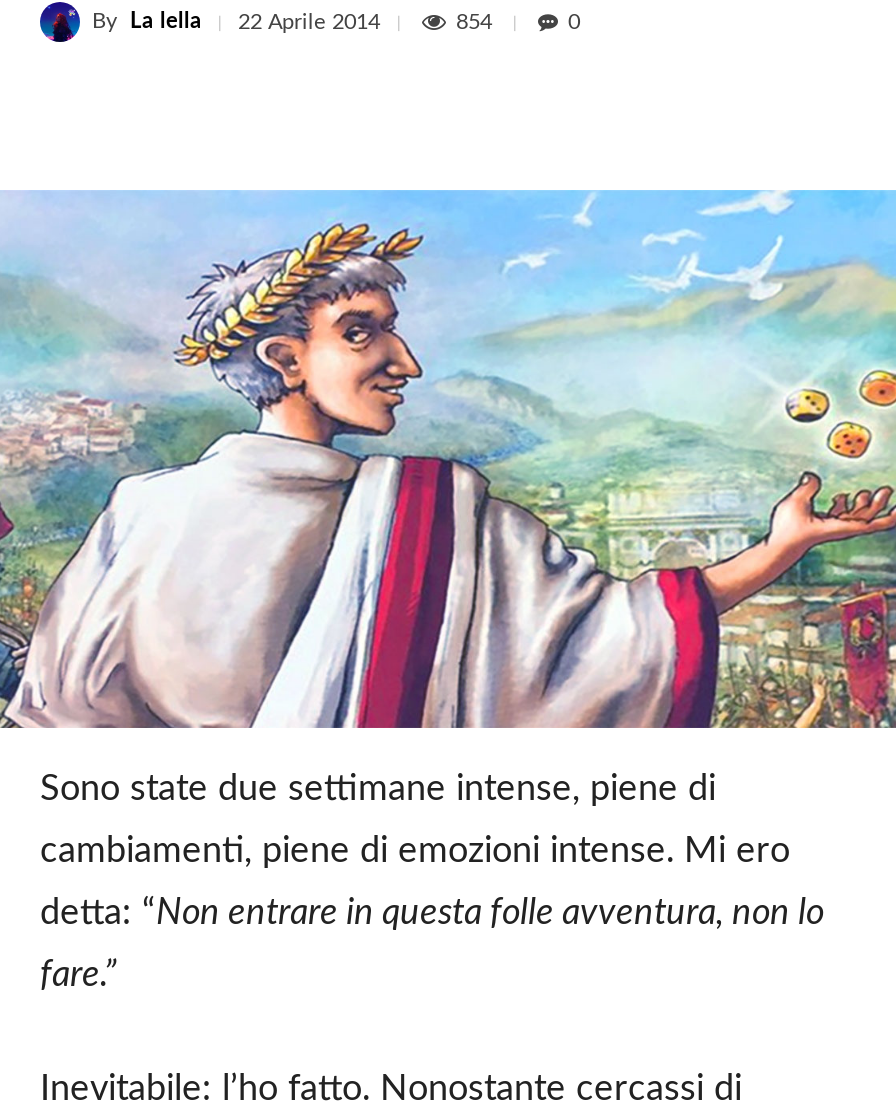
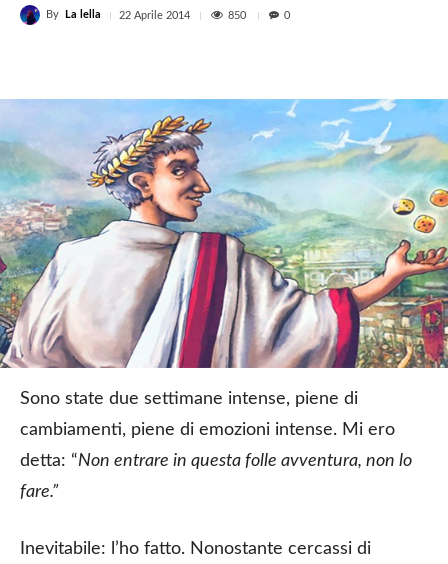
[456,11,492,33] 854 -> [228,9,246,20] 850

